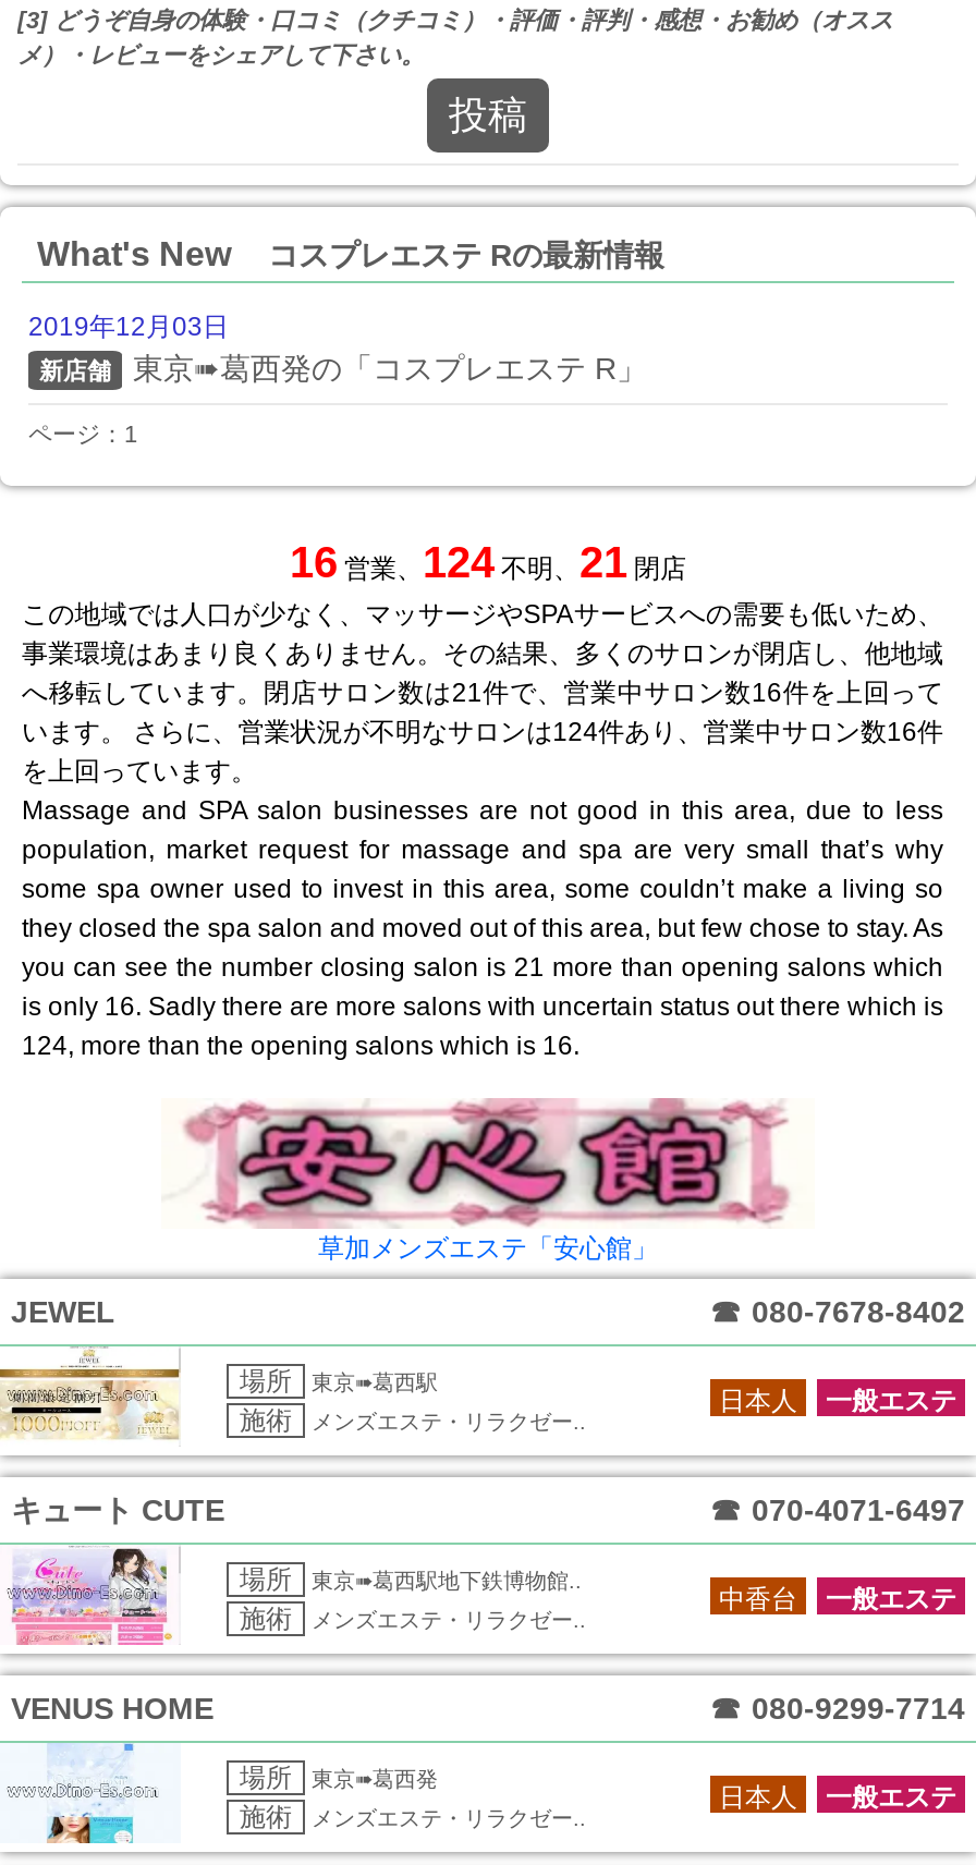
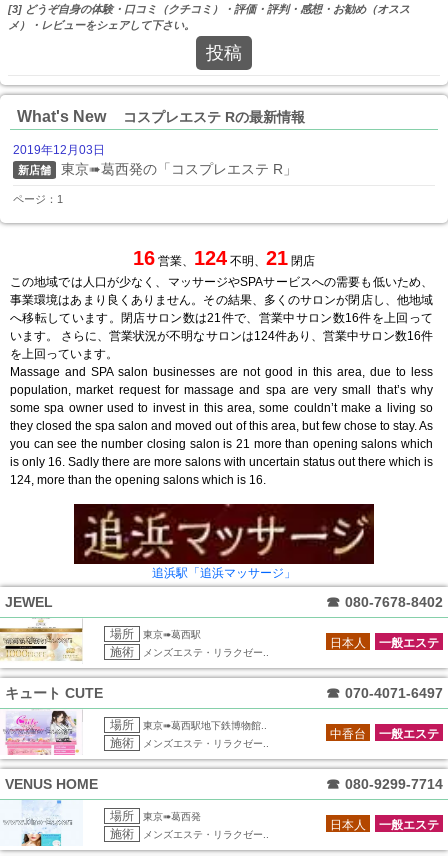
[161,1098,815,1264] [image] | 草加メンズエステ「安心館」 -> [73,503,375,580] [image] | 追浜駅「追浜マッサージ」

